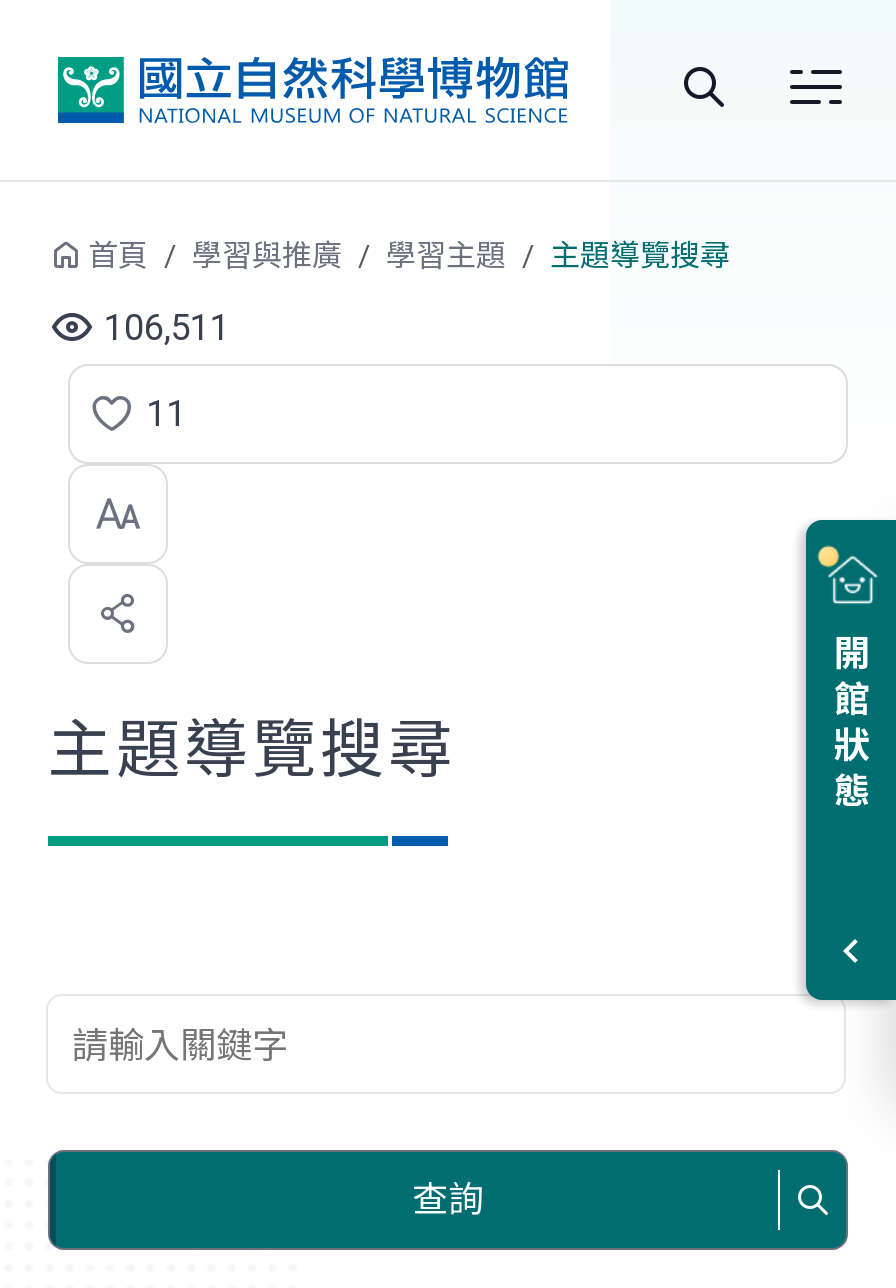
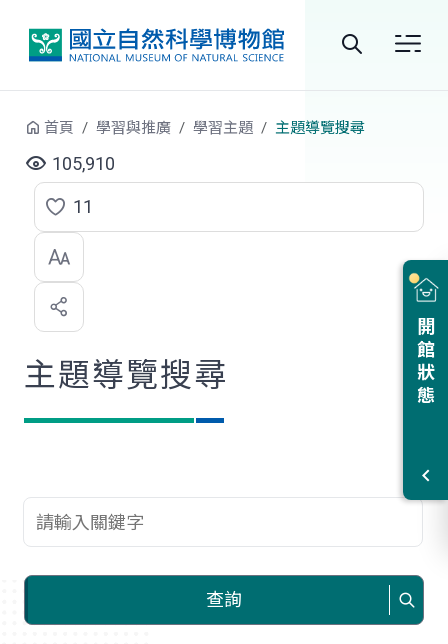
[104,306,230,348] 106,511 -> [52,153,115,174] 105,910

